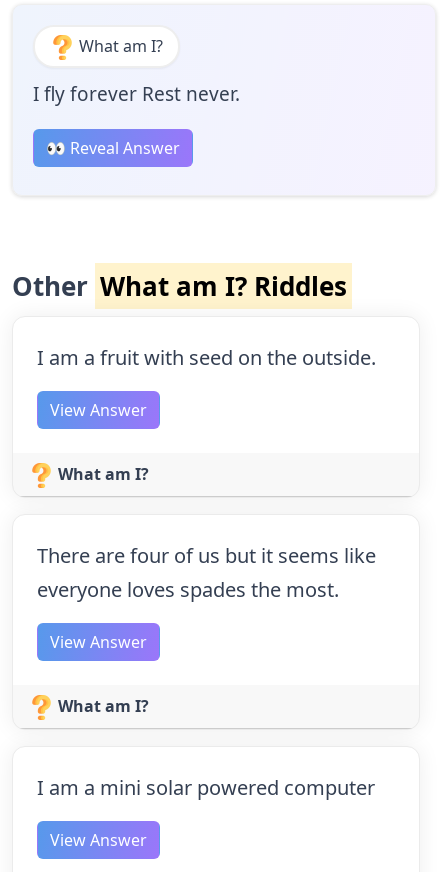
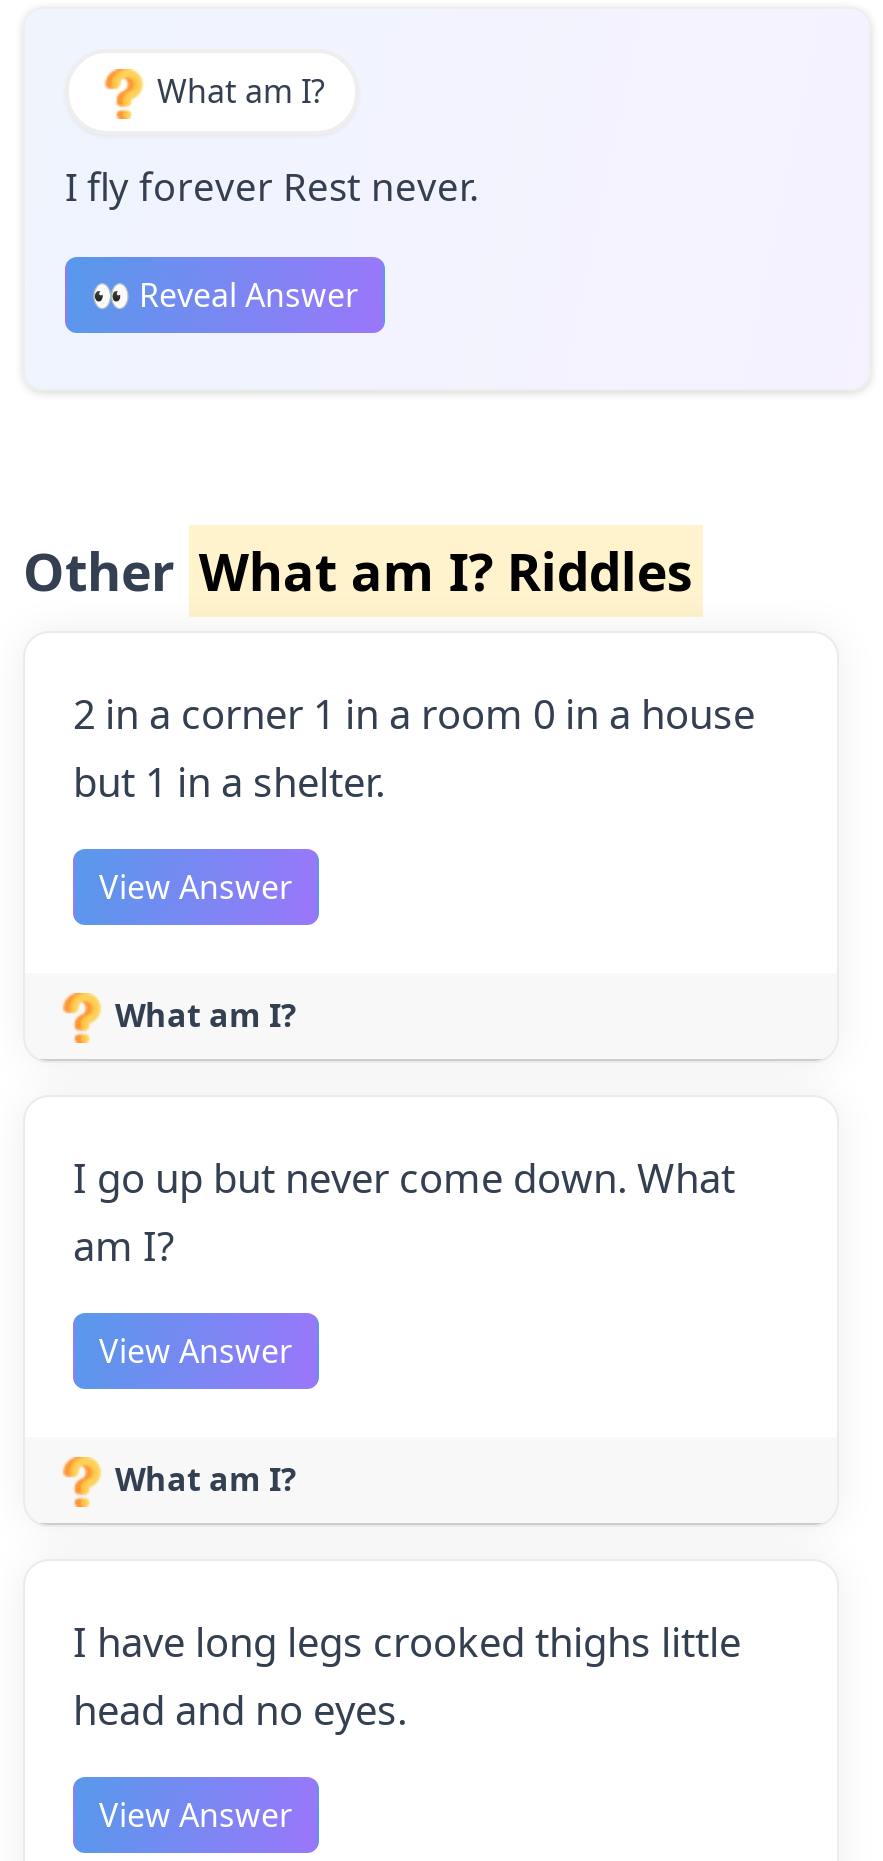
[37,344,376,371] I am a fruit with seed on the outside. -> [73,686,755,808] 2 in a corner 1 in a room 0 in a house | but 1 in a shelter.
[37,542,376,603] There are four of us but it seems like | everyone loves spades the most. -> [73,1151,735,1273] I go up but never come down. What | am I?
[37,774,375,801] I am a mini solar powered computer -> [73,1615,741,1737] I have long legs crooked thighs little | head and no eyes.

